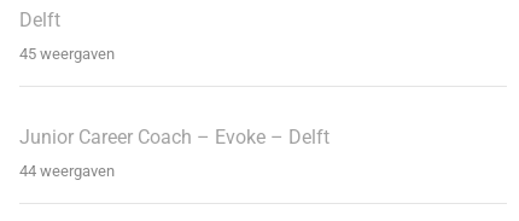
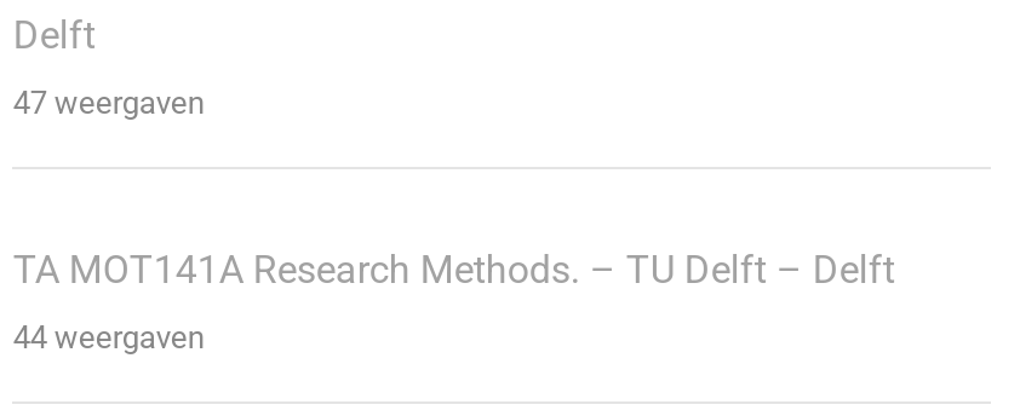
[20,45,115,63] 45 weergaven -> [13,85,204,122] 47 weergaven
[20,126,330,149] Junior Career Coach – Evoke – Delft -> [13,247,895,293] TA MOT141A Research Methods. – TU Delft – Delft

